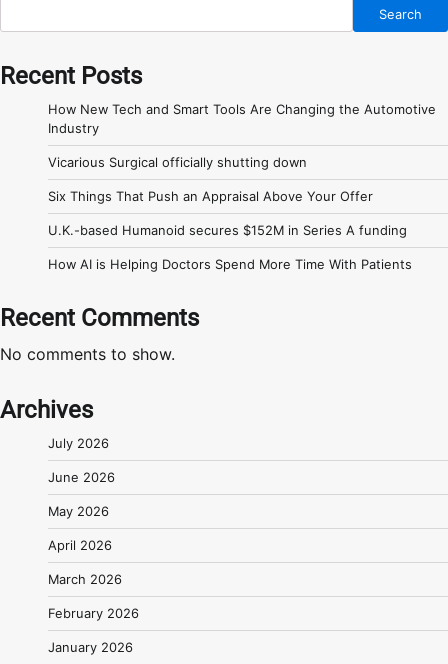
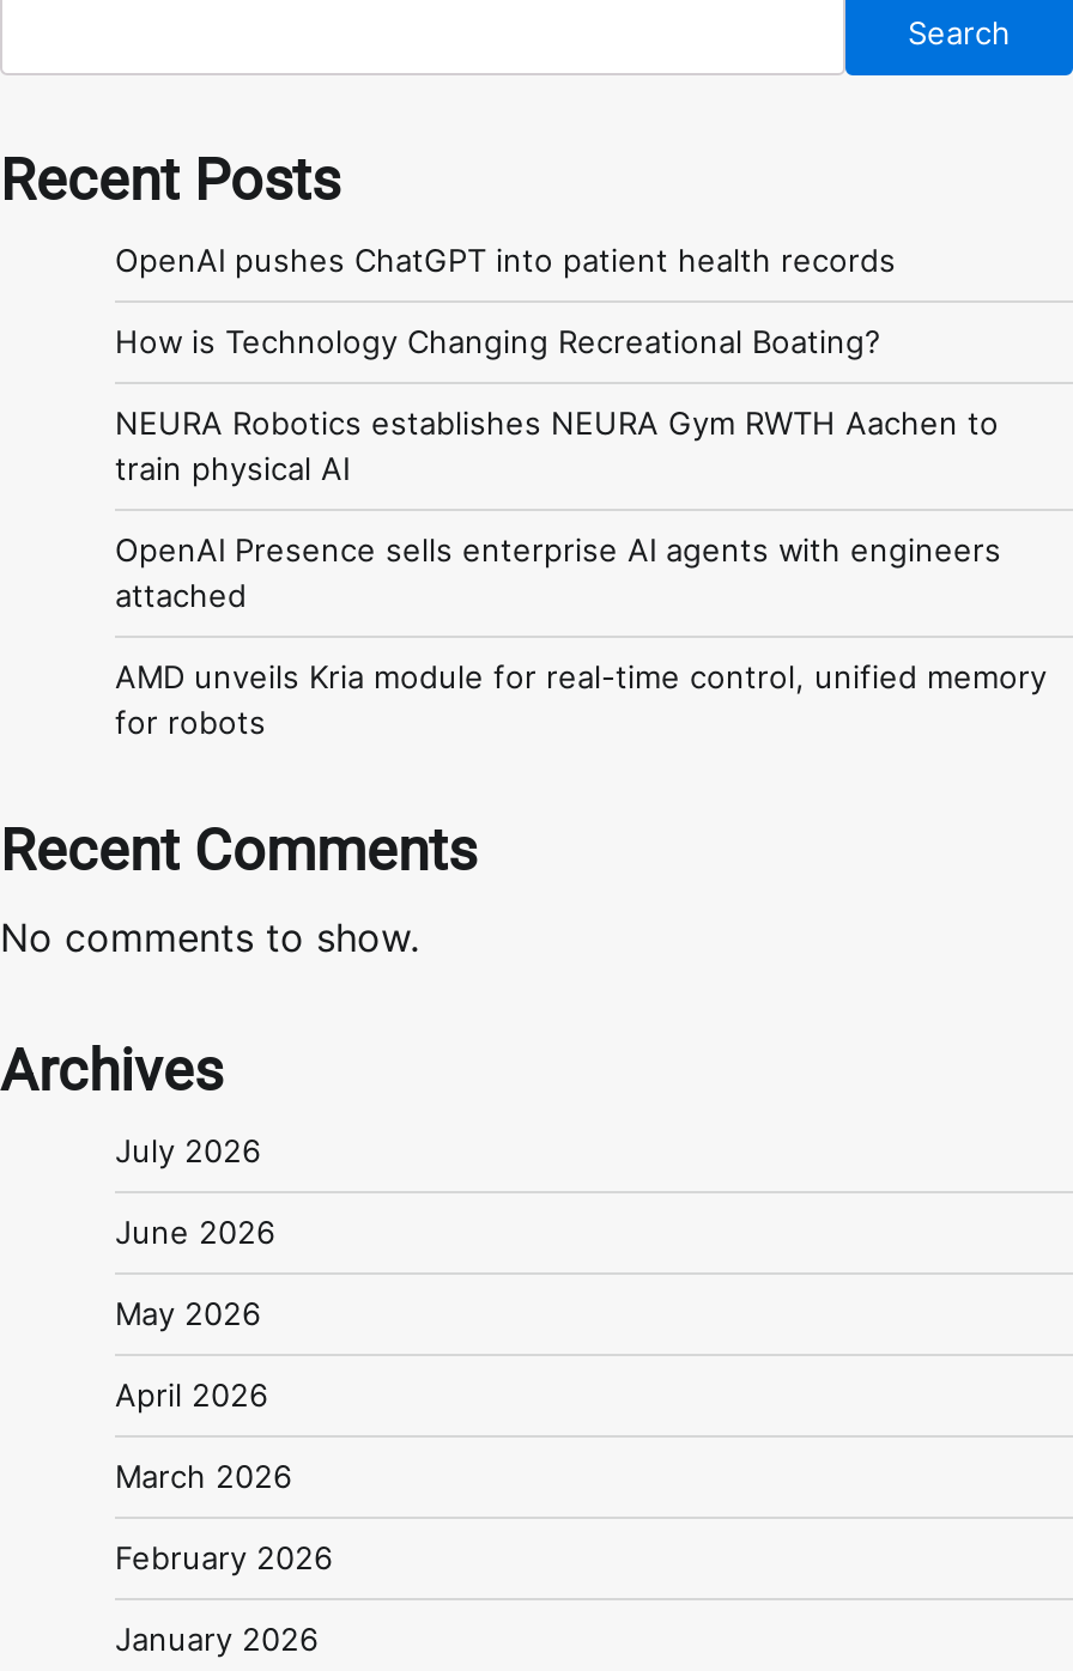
[48,101,436,136] How New Tech and Smart Tools Are Changing the Automotive | Industry -> [115,240,896,279] OpenAI pushes ChatGPT into patient health records
[48,154,307,170] Vicarious Surgical officially shutting down -> [115,322,881,360] How is Technology Changing Recreational Boating?
[48,188,373,204] Six Things That Push an Appraisal Above Your Offer -> [115,403,999,487] NEURA Robotics establishes NEURA Gym RWTH Aachen to | train physical AI
[48,222,407,238] U.K.-based Humanoid secures $152M in Series A funding -> [115,530,1001,614] OpenAI Presence sells enterprise AI agents with engineers | attached
[48,256,412,272] How AI is Helping Doctors Spend More Time With Patients -> [115,657,1047,741] AMD unveils Kria module for real-time control, unified memory | for robots

